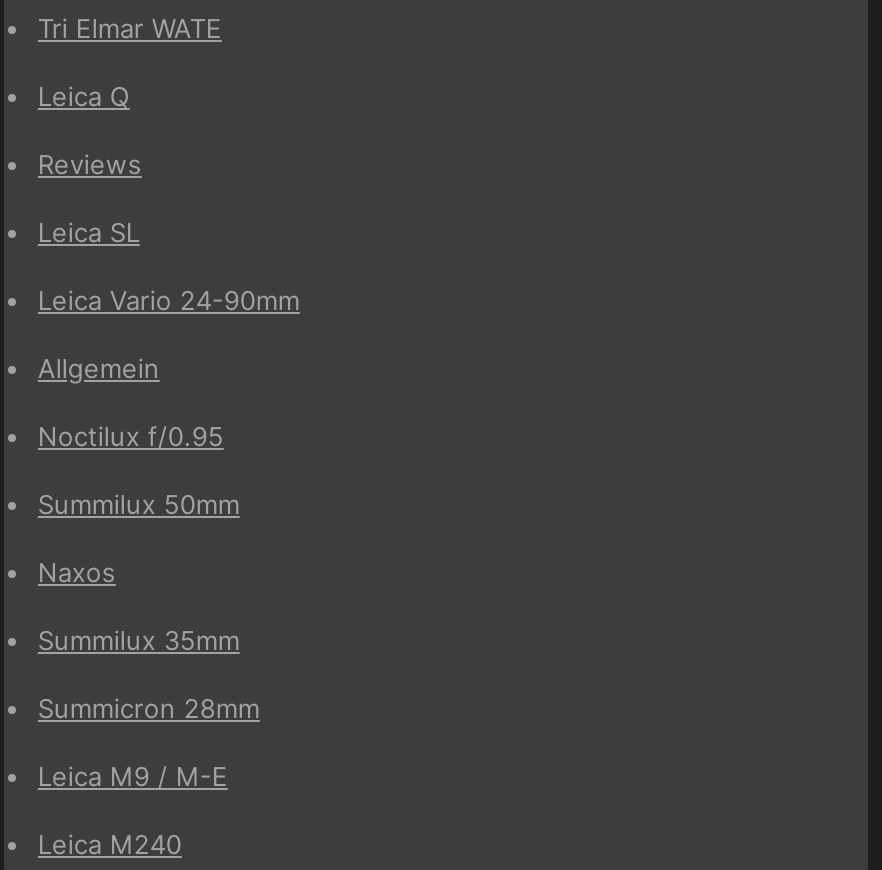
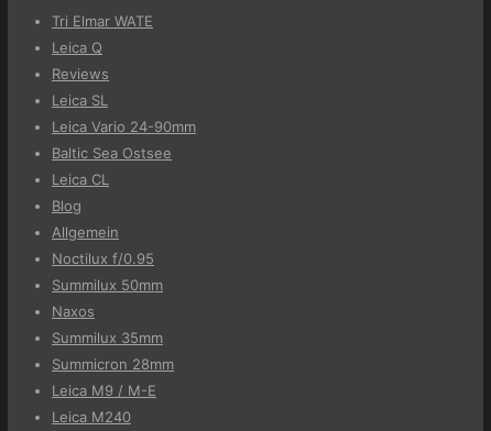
none -> [52,144,172,215] Baltic Sea Ostsee | Leica CL | Blog
moved [38,353,160,385] -> [52,223,119,241]: Allgemein

